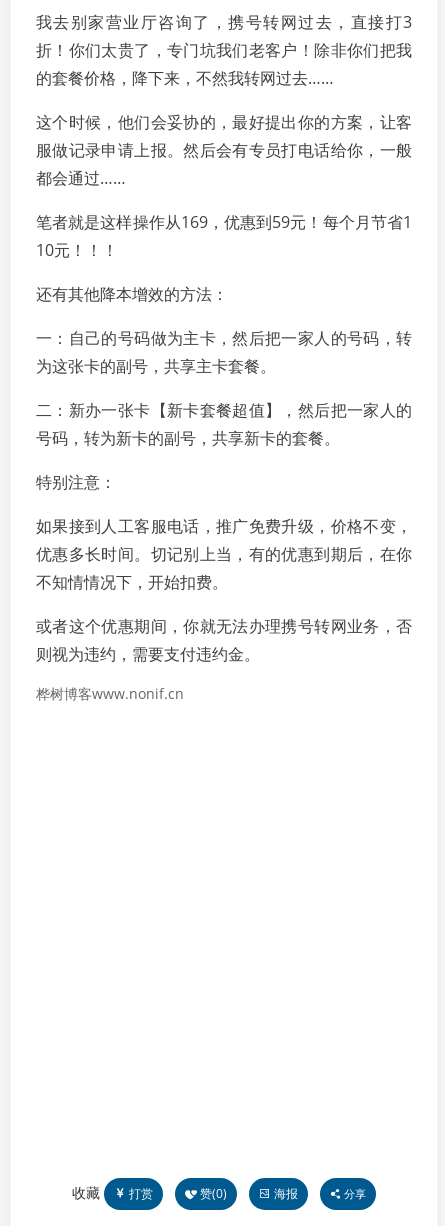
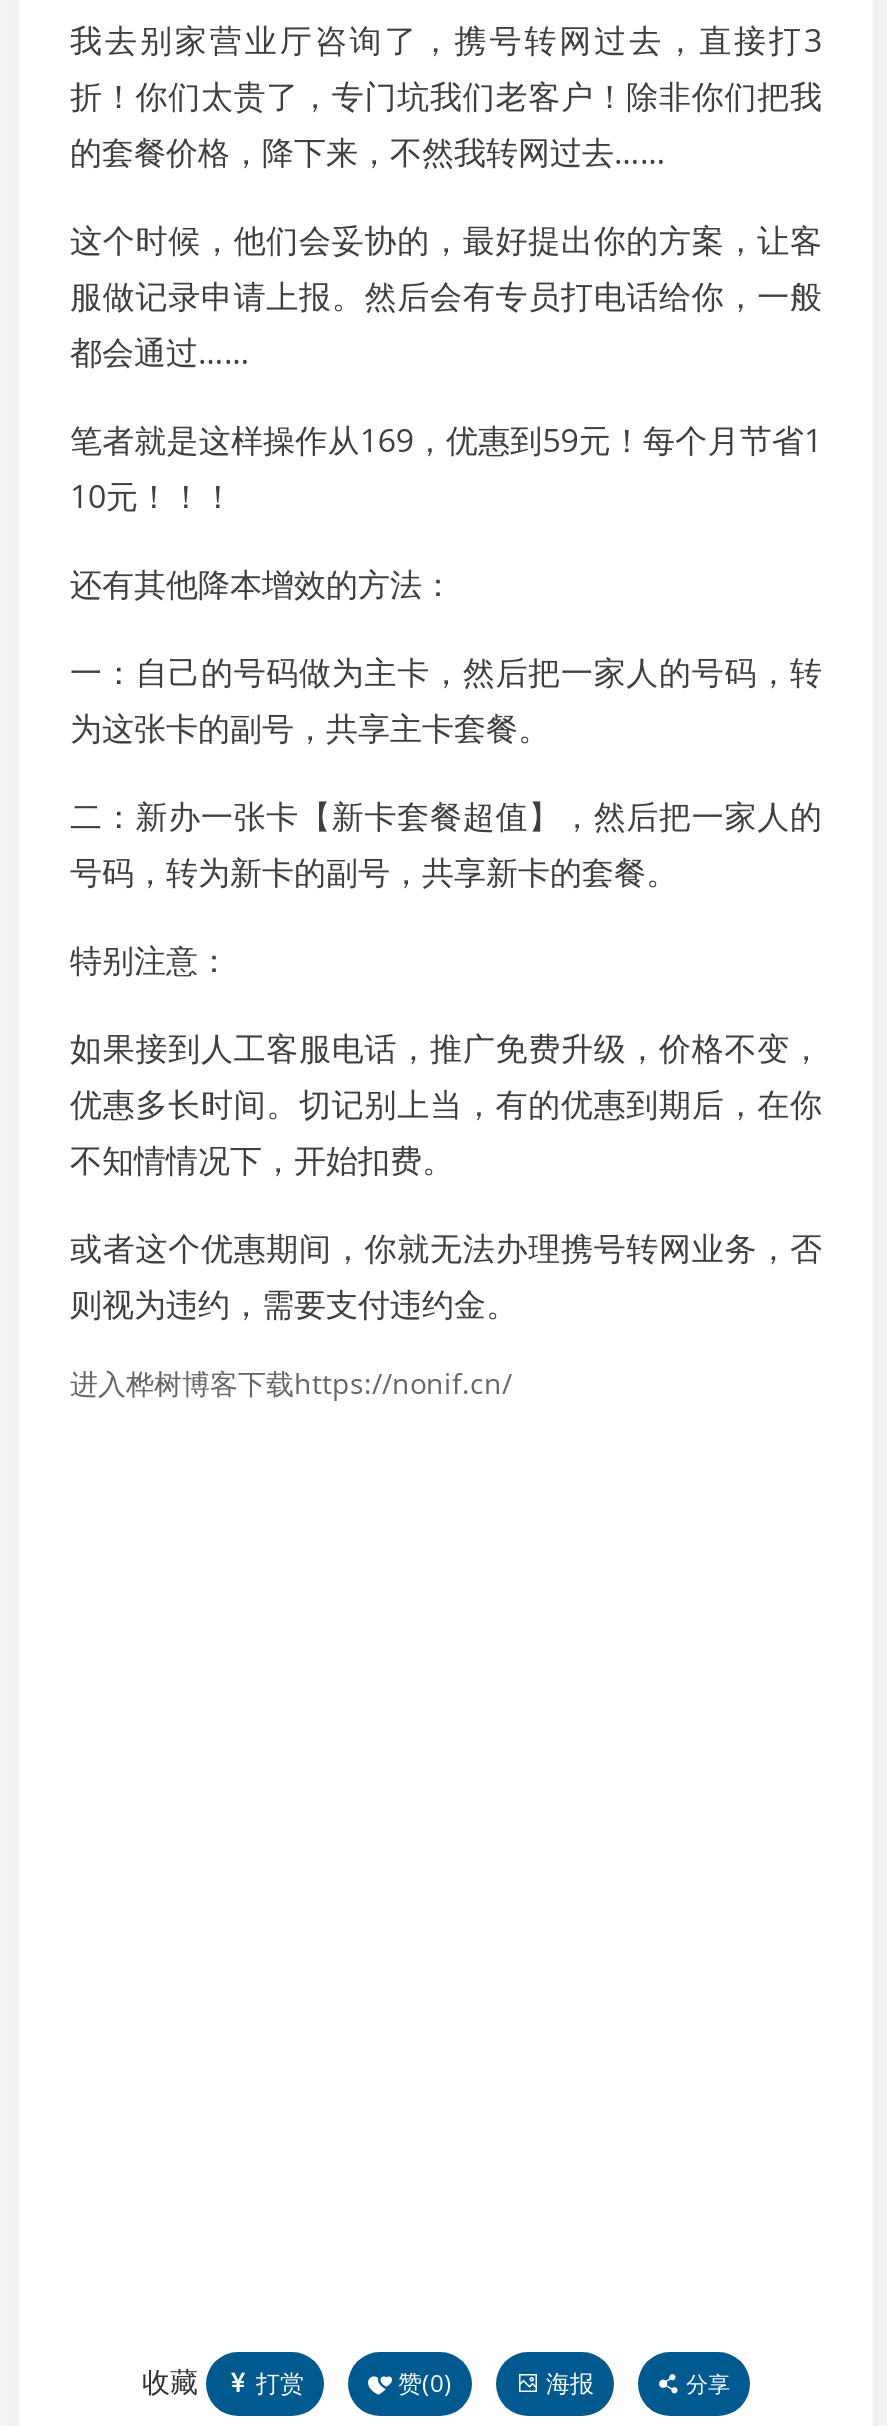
[36,684,184,703] 桦树博客www.nonif.cn -> [70,1364,512,1402] 进入桦树博客下载https://nonif.cn/

